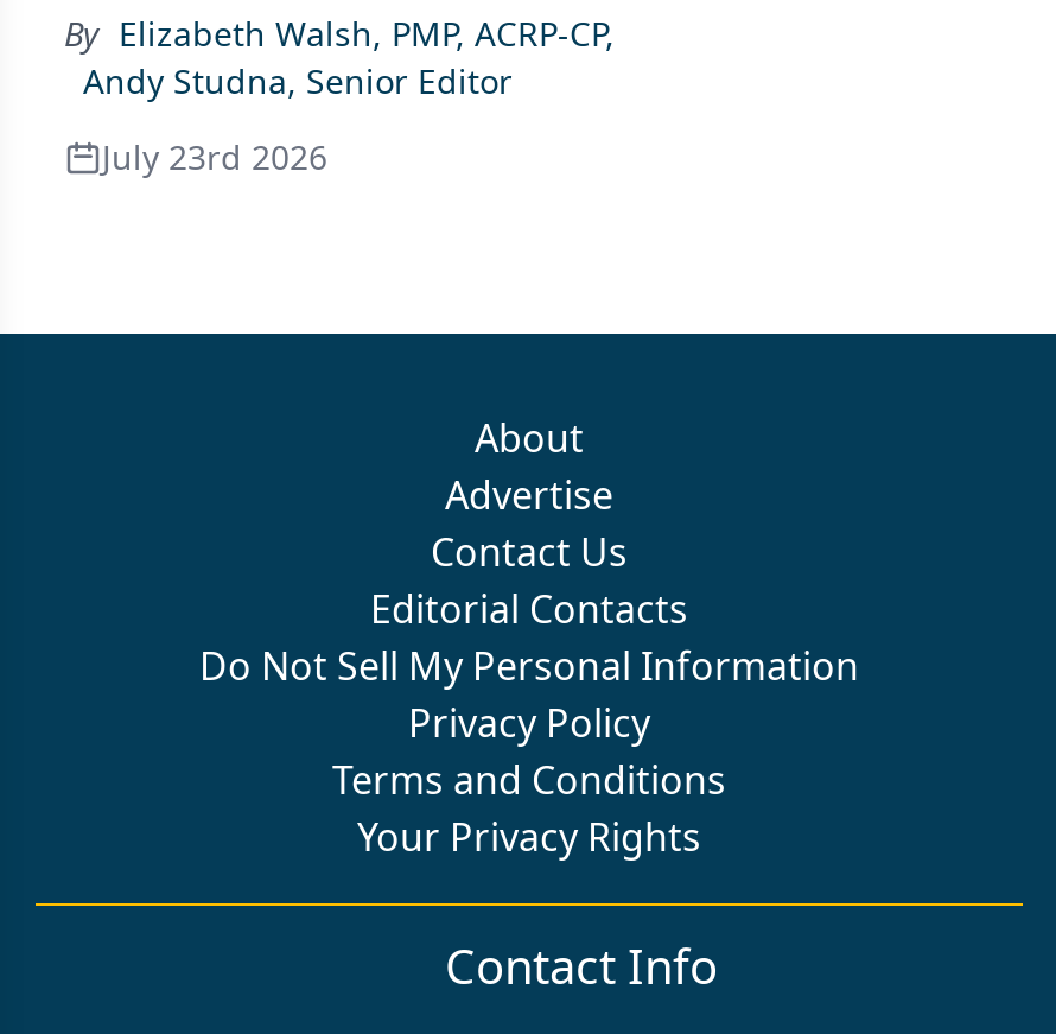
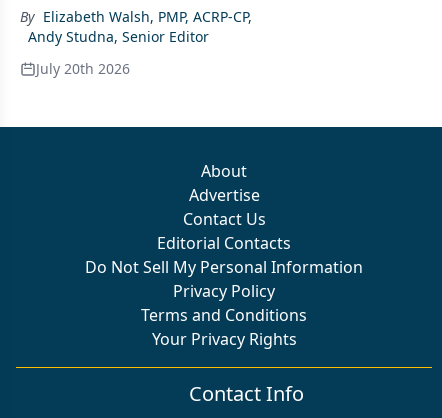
[102,134,327,179] July 23rd 2026 -> [36,59,130,78] July 20th 2026

